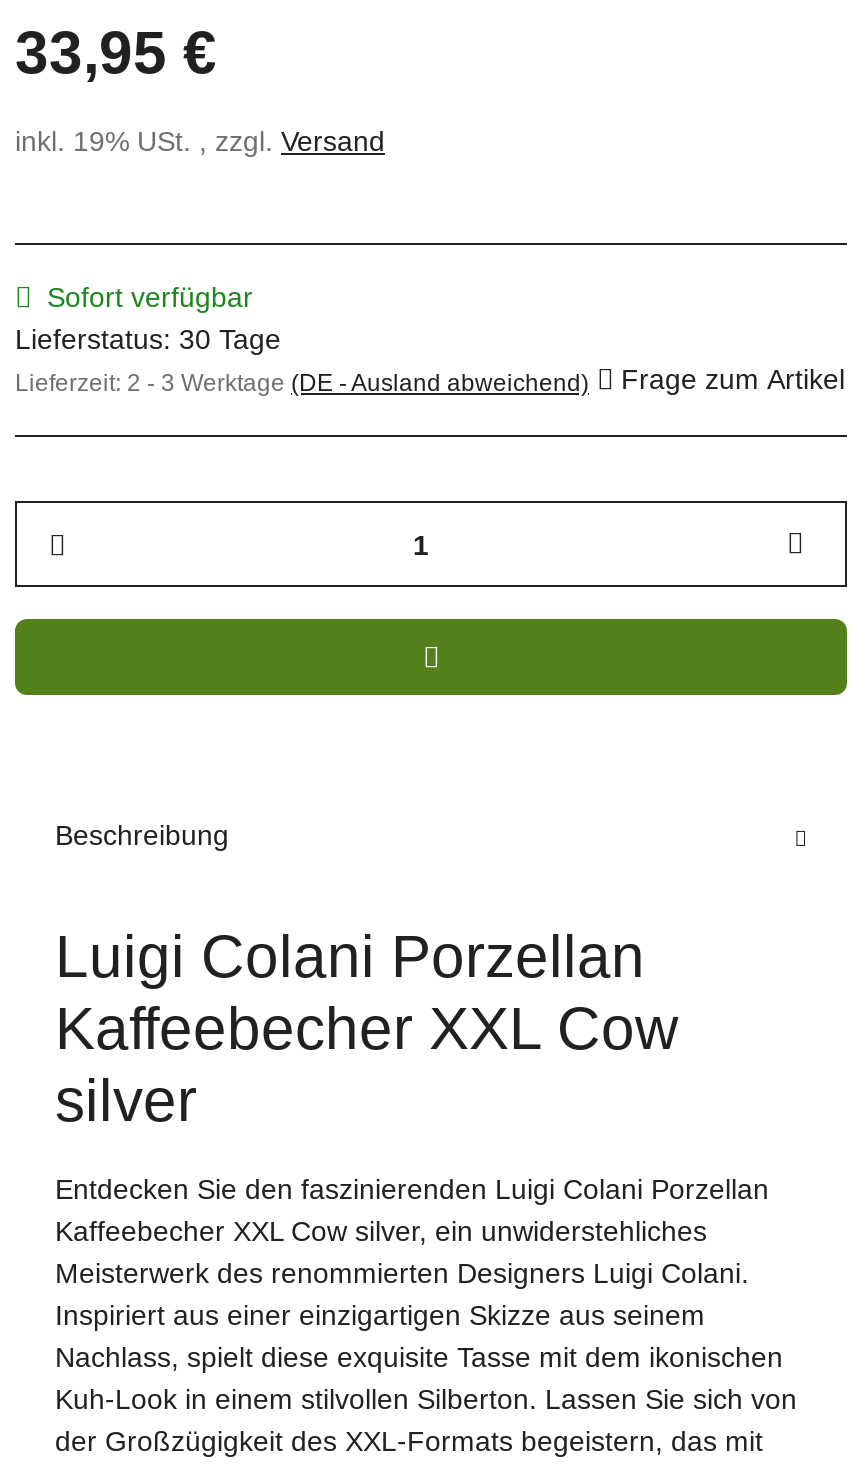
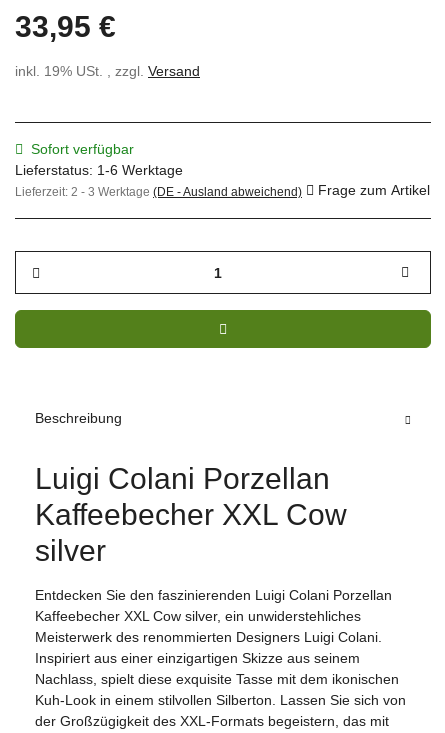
[15,324,281,356] Lieferstatus: 30 Tage -> [15,162,183,178] Lieferstatus: 1-6 Werktage

